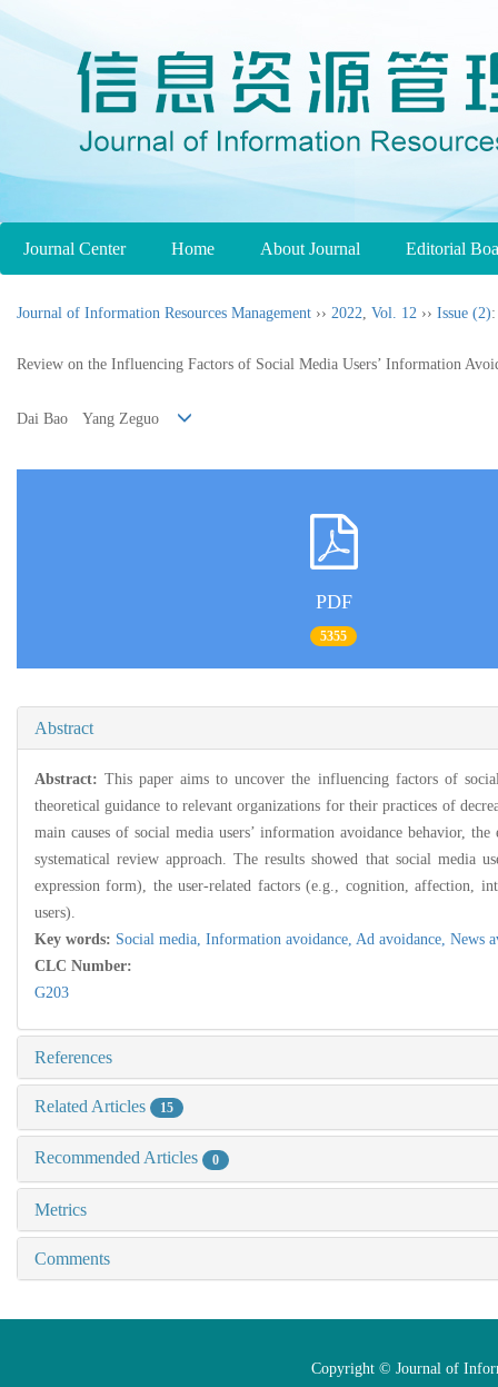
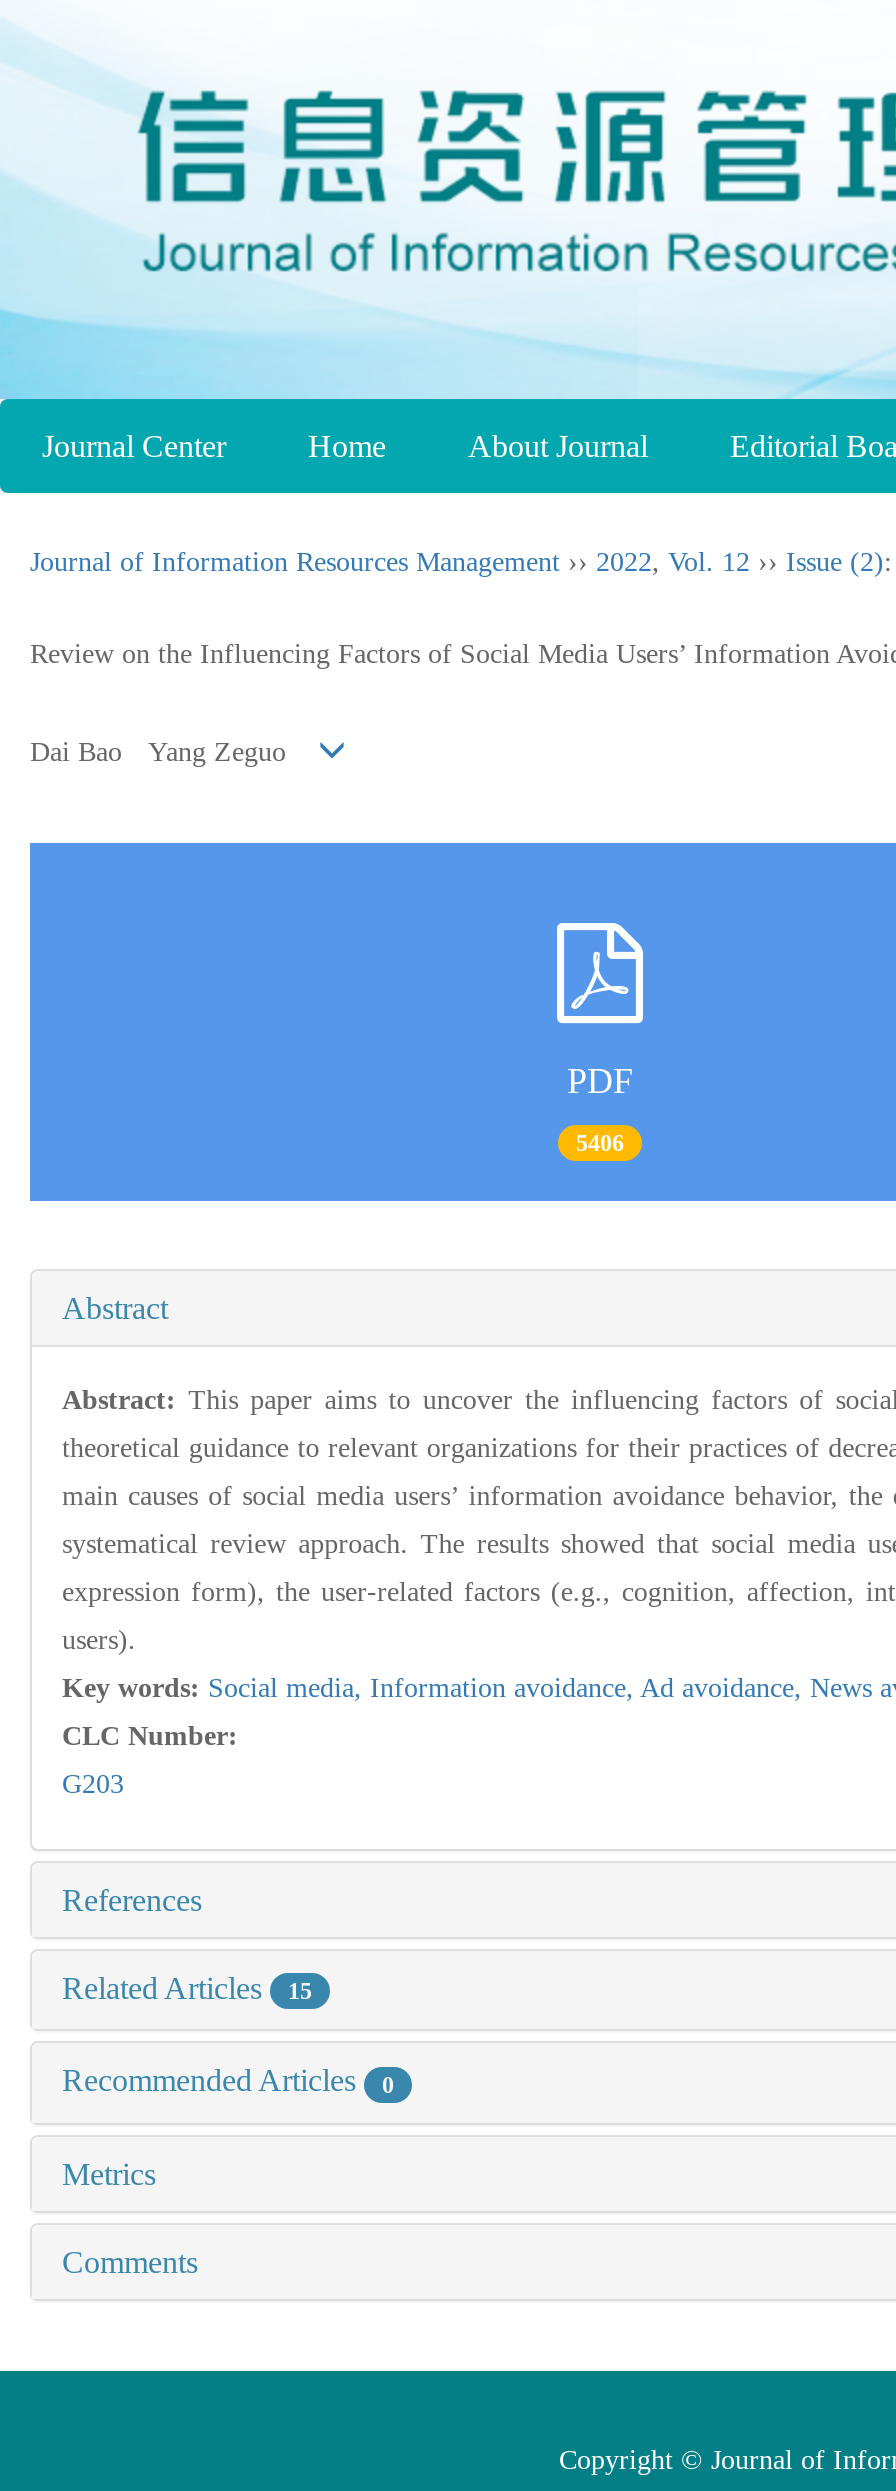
[320,629,347,644] 5355 -> [576,1130,624,1158] 5406

